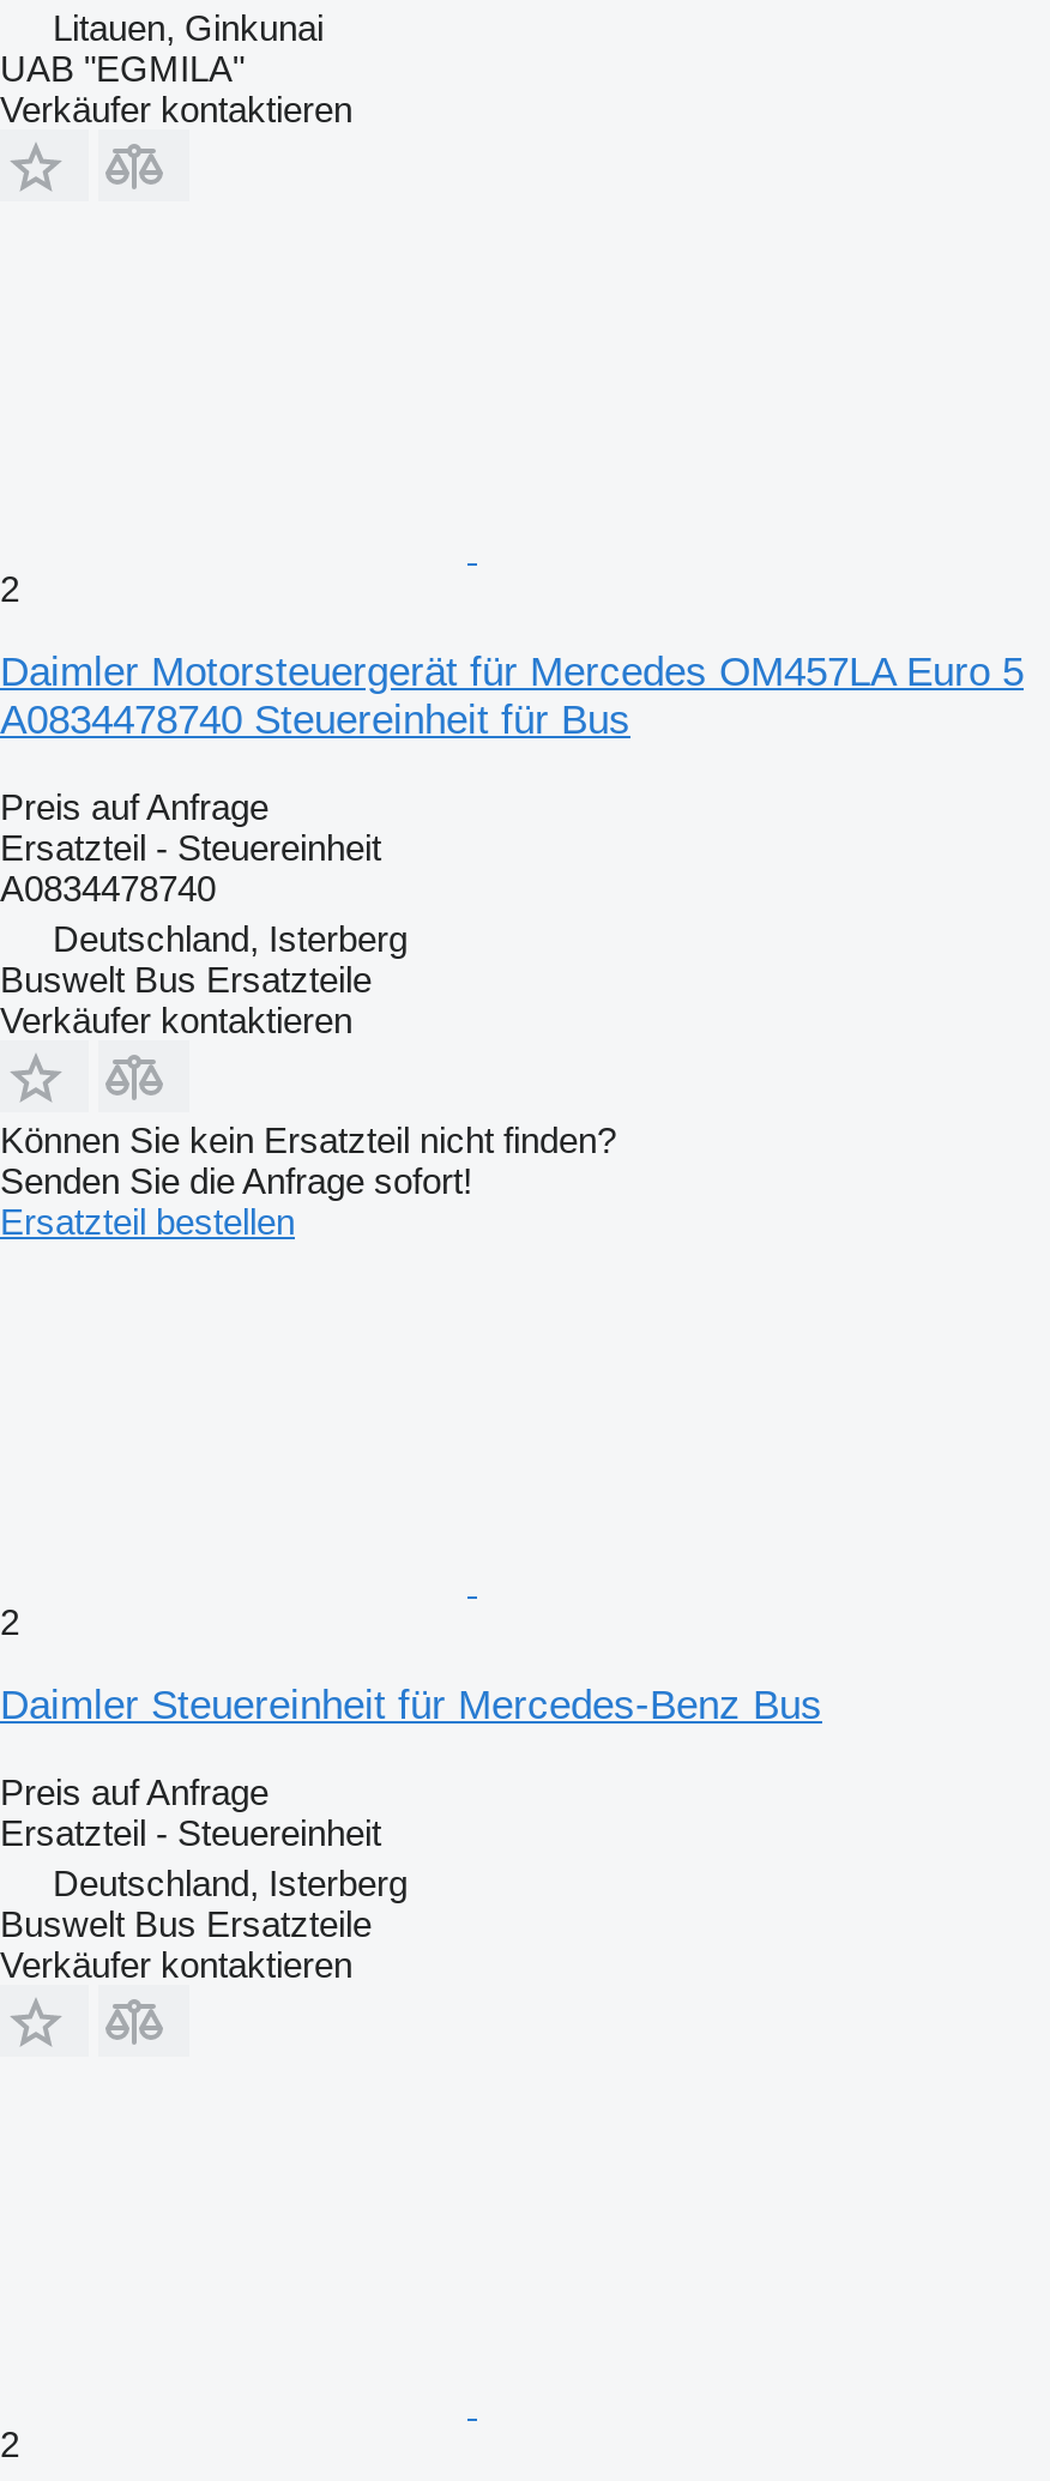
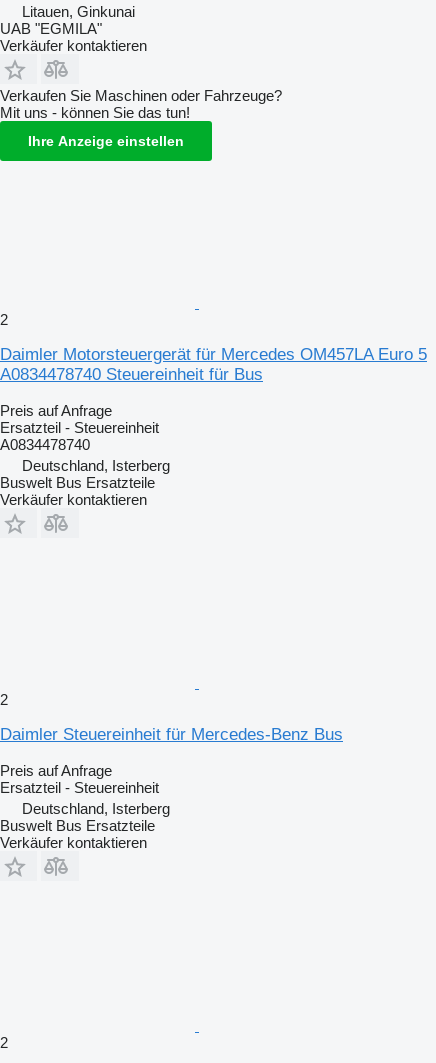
none -> [0,87,282,149] Verkaufen Sie Maschinen oder Fahrzeuge? | Mit uns - können Sie das tun! | Ihre Anzeige einstellen
moved [0,568,1024,1040] -> [0,311,427,508]: 2 | Daimler Motorsteuergerät für Mercedes OM457LA Euro 5 | A0834478740 Steuereinheit für Bus | ... | Buswelt Bus Ersatzteile | Verkäufer kontaktieren
[0,1119,616,1241] Können Sie kein Ersatzteil nicht finden? | Senden Sie die Anfrage sofort! | Ersatzteil bestellen -> none

